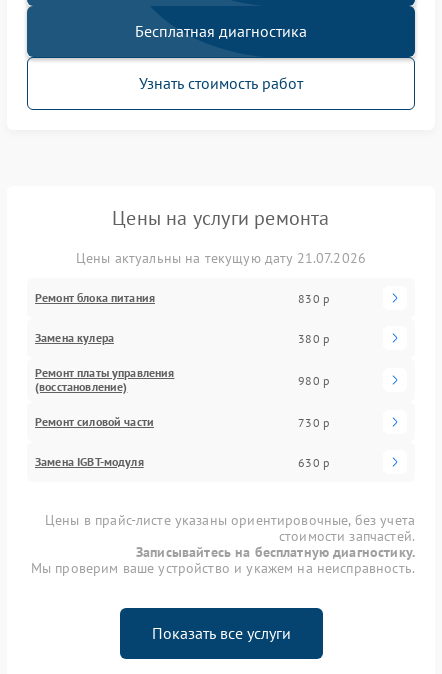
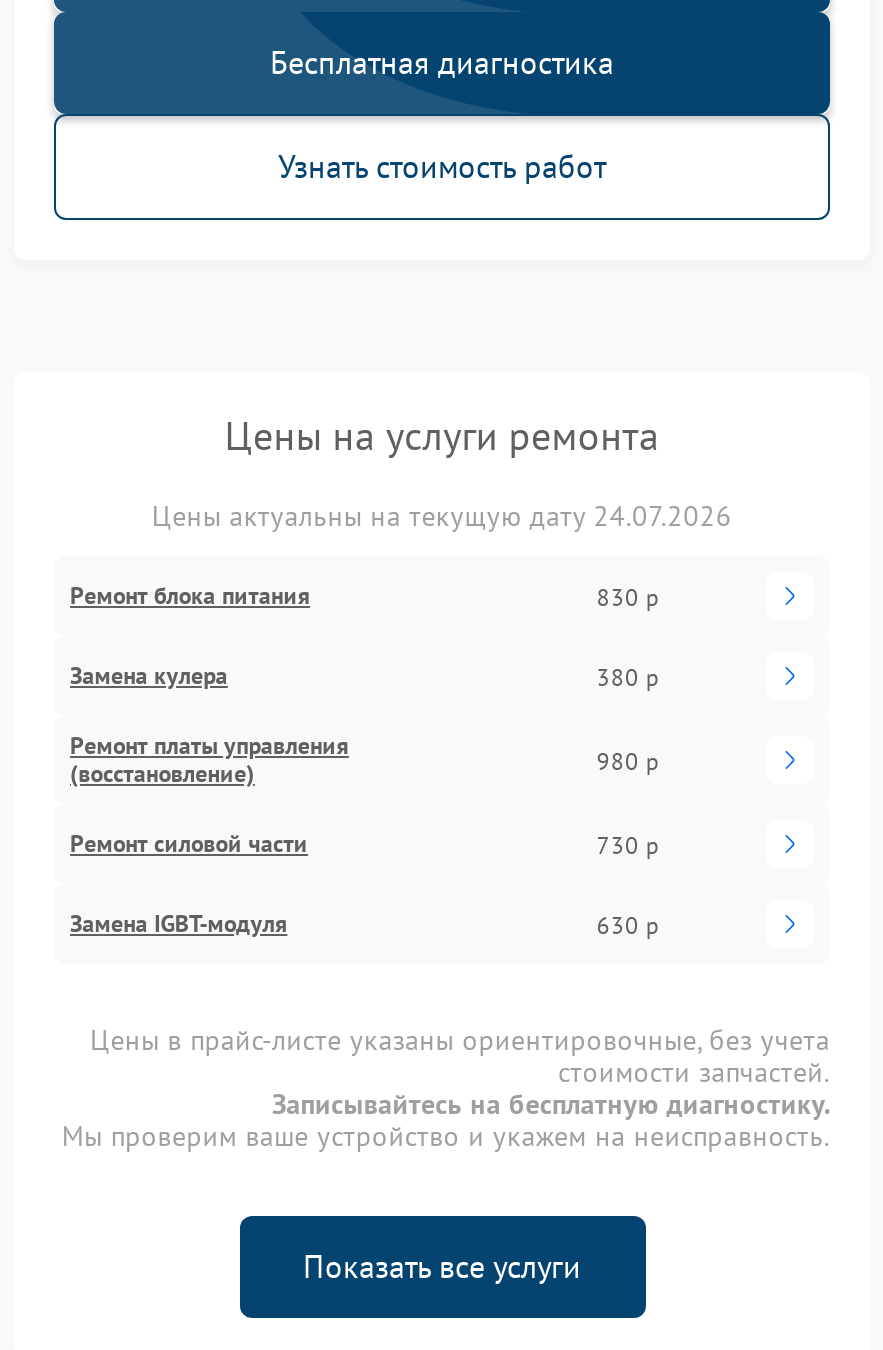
[76,249,366,267] Цены актуальны на текущую дату 21.07.2026 -> [152,498,732,534] Цены актуальны на текущую дату 24.07.2026

